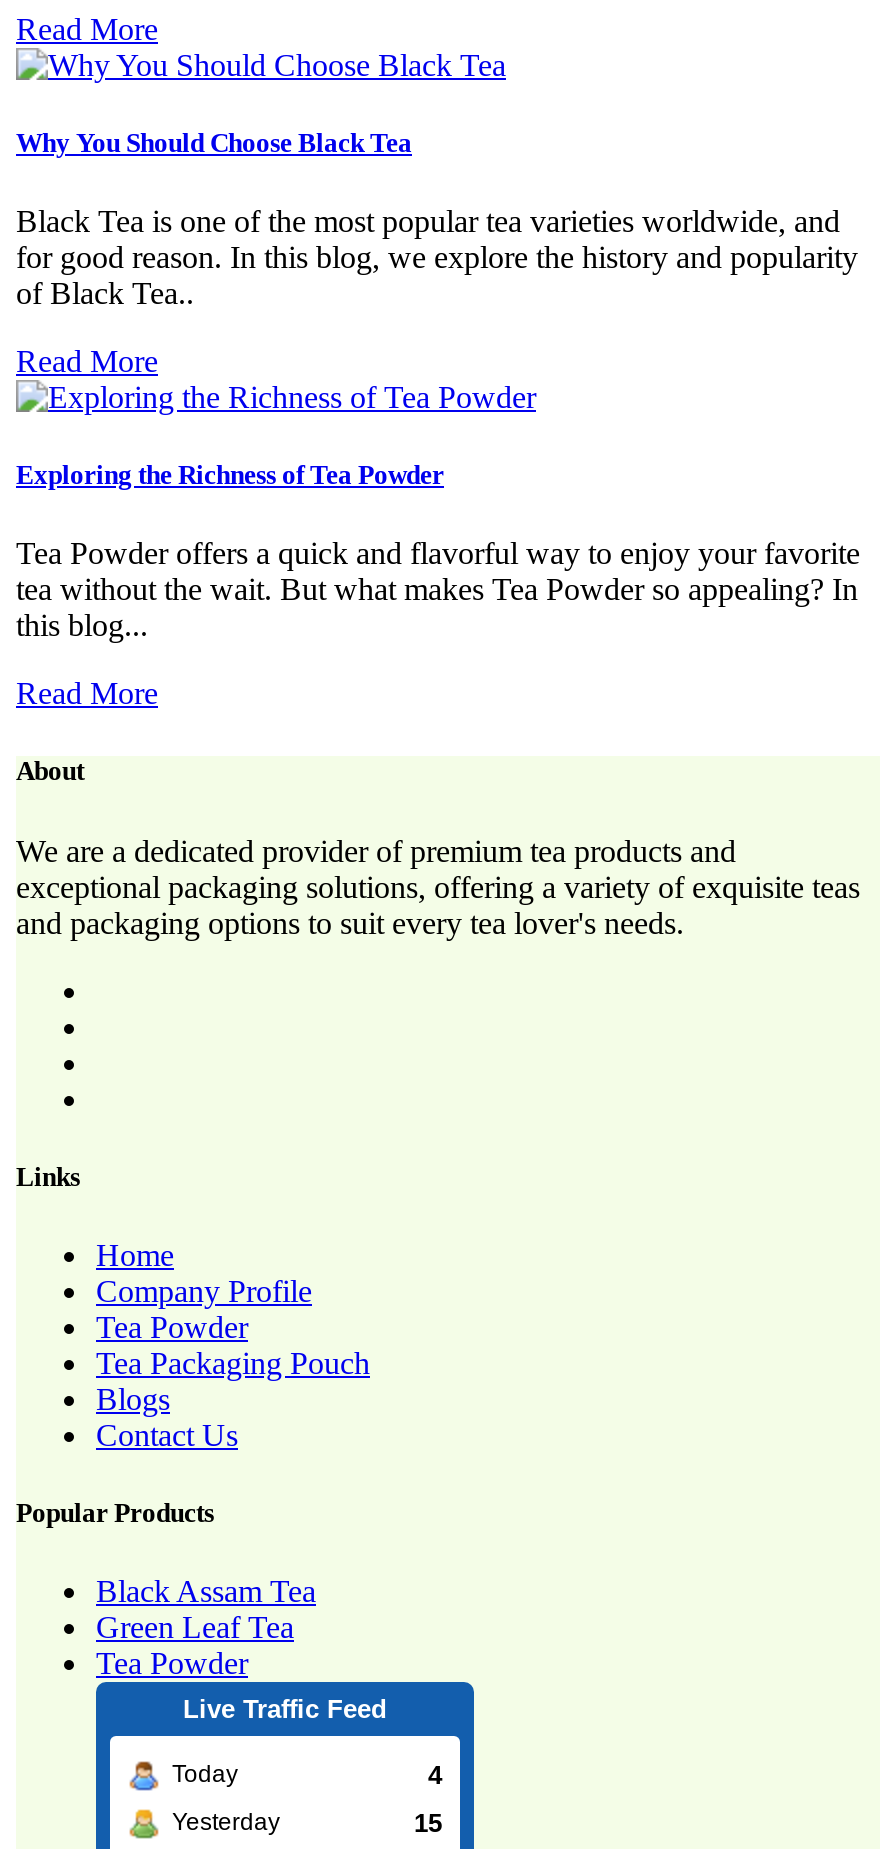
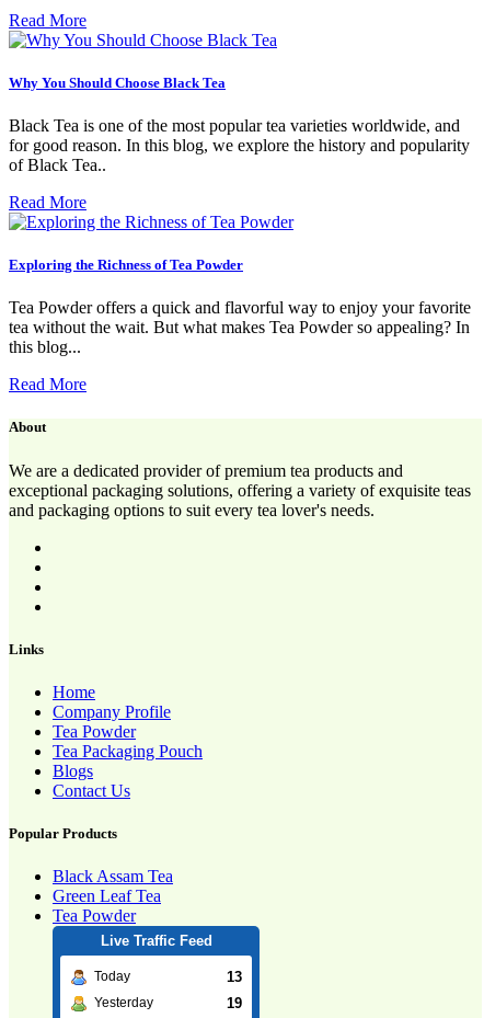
[428,1761,442,1791] 4 -> [227,969,242,985] 13
[414,1809,442,1839] 15 -> [227,995,242,1012] 19

